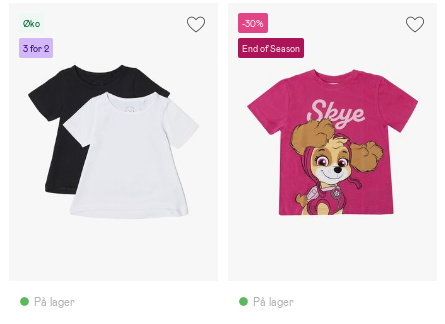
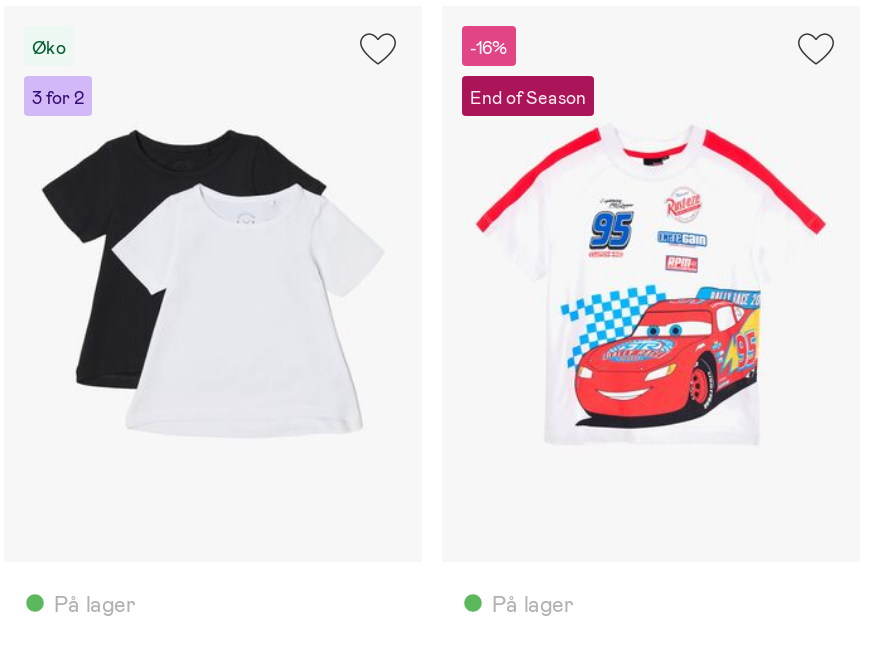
[242,17,264,29] -30% -> [470,35,508,59] -16%
[246,64,419,216] [image] -> [474,126,828,432] [image]

